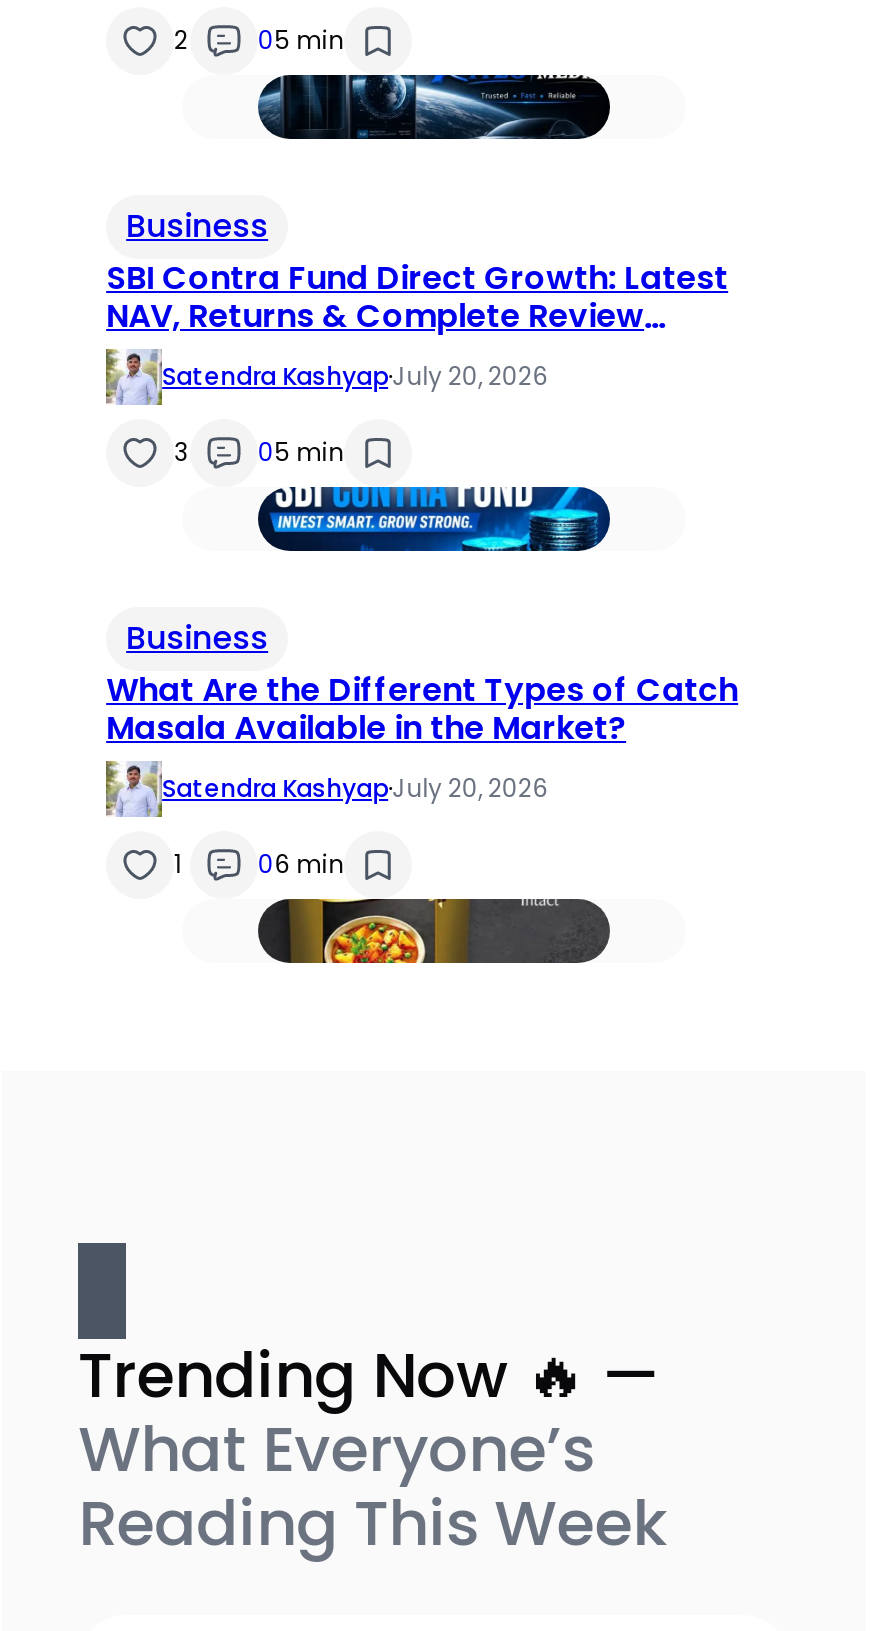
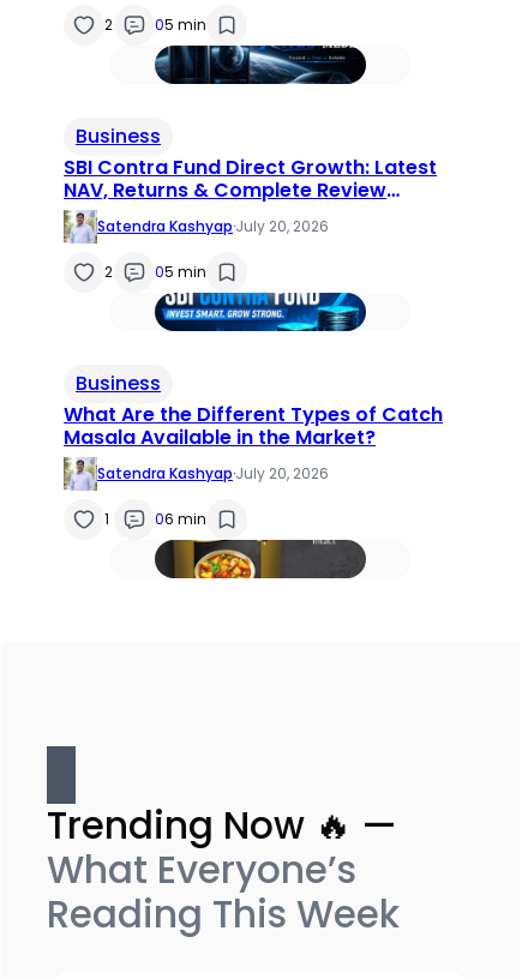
[174,436,188,470] 3 -> [105,262,113,282] 2

